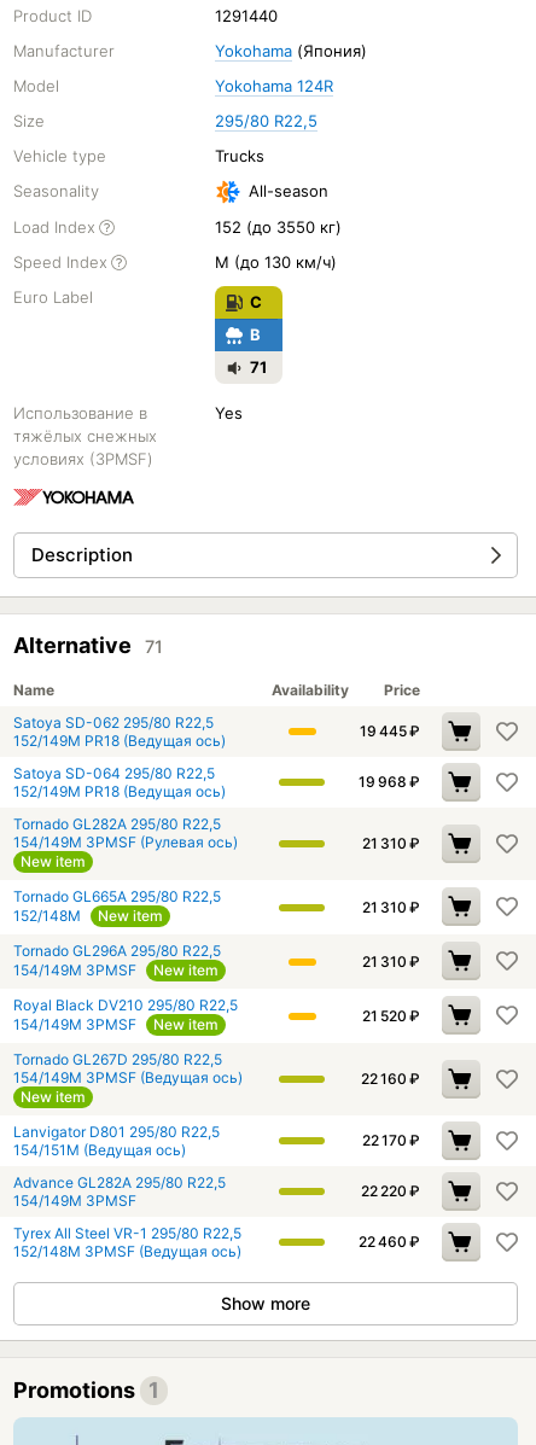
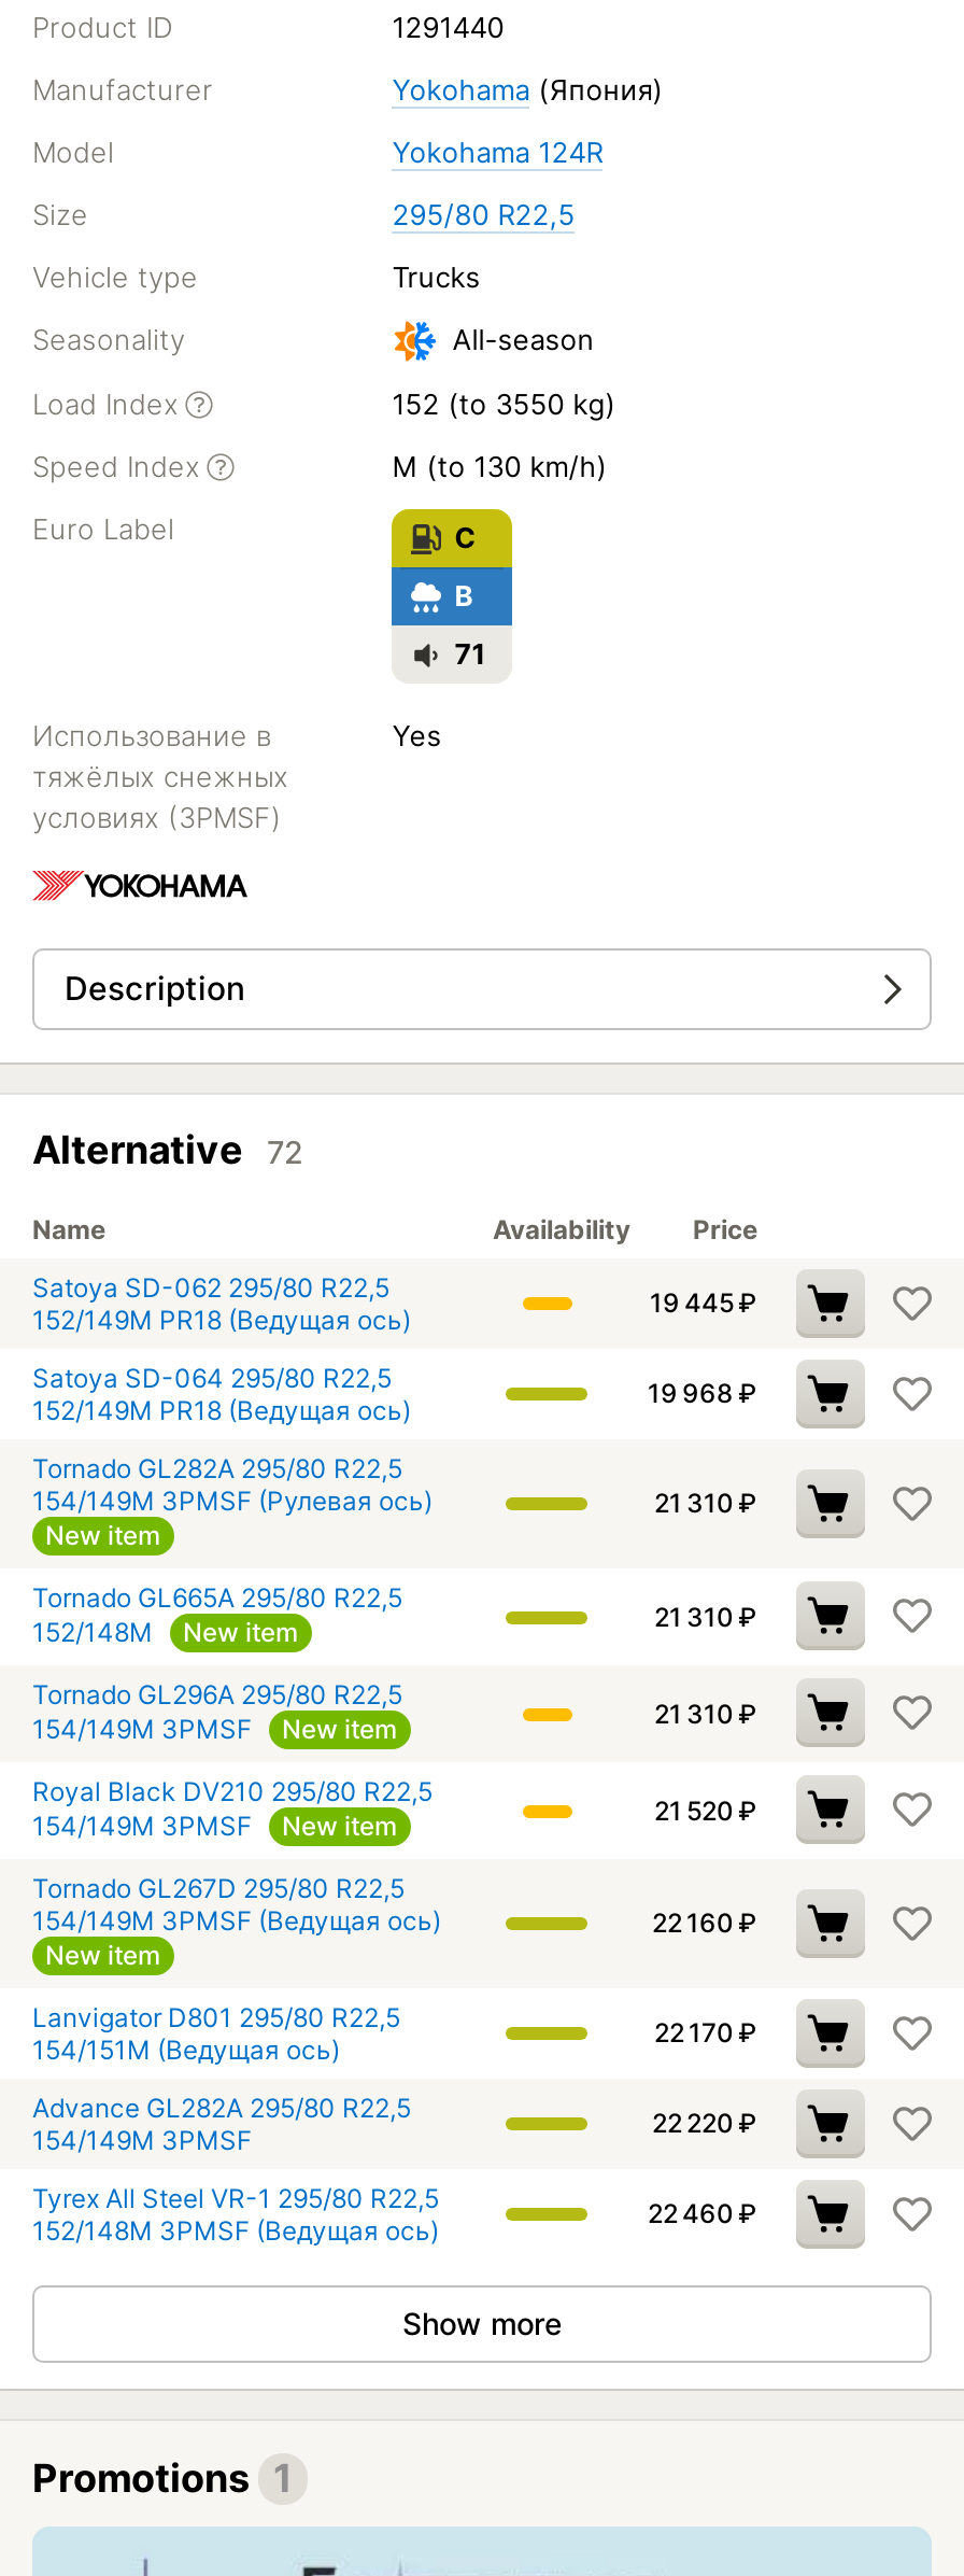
[215,217,342,237] 152 (до 3550 кг) -> [392,386,616,421] 152 (to 3550 kg)
[215,252,337,272] M (до 130 км/ч) -> [392,449,607,483] M (to 130 km/h)
[13,633,163,658] Alternative 71 -> [32,1127,303,1172] Alternative 72

